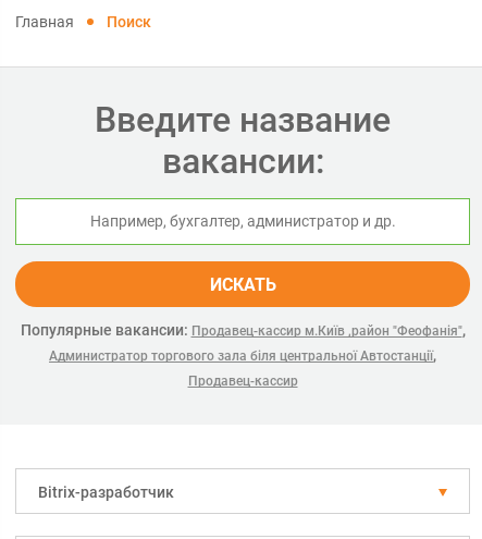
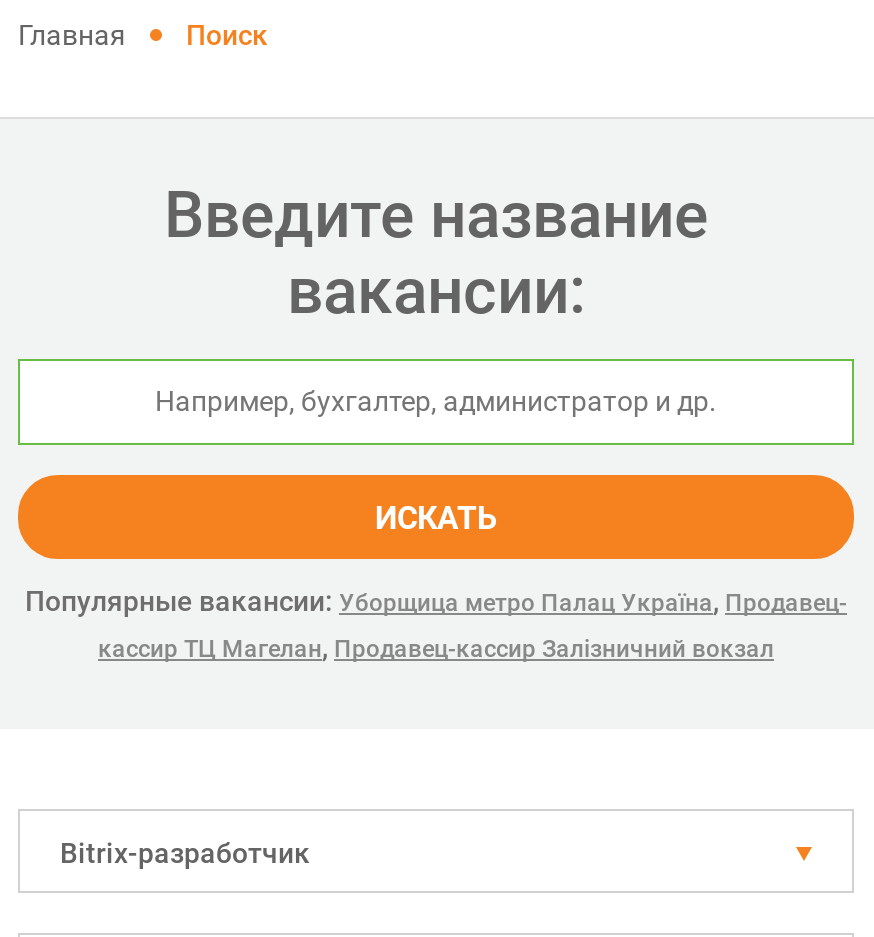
[20,321,465,389] Популярные вакансии: Продавец-кассир м.Київ ,район "Феофанія", | Администратор торгового зала біля центральної Автостанції, | Продавец-кассир -> [25,585,847,663] Популярные вакансии: Уборщица метро Палац Україна, Продавец- | кассир ТЦ Магелан, Продавец-кассир Залізничний вокзал

